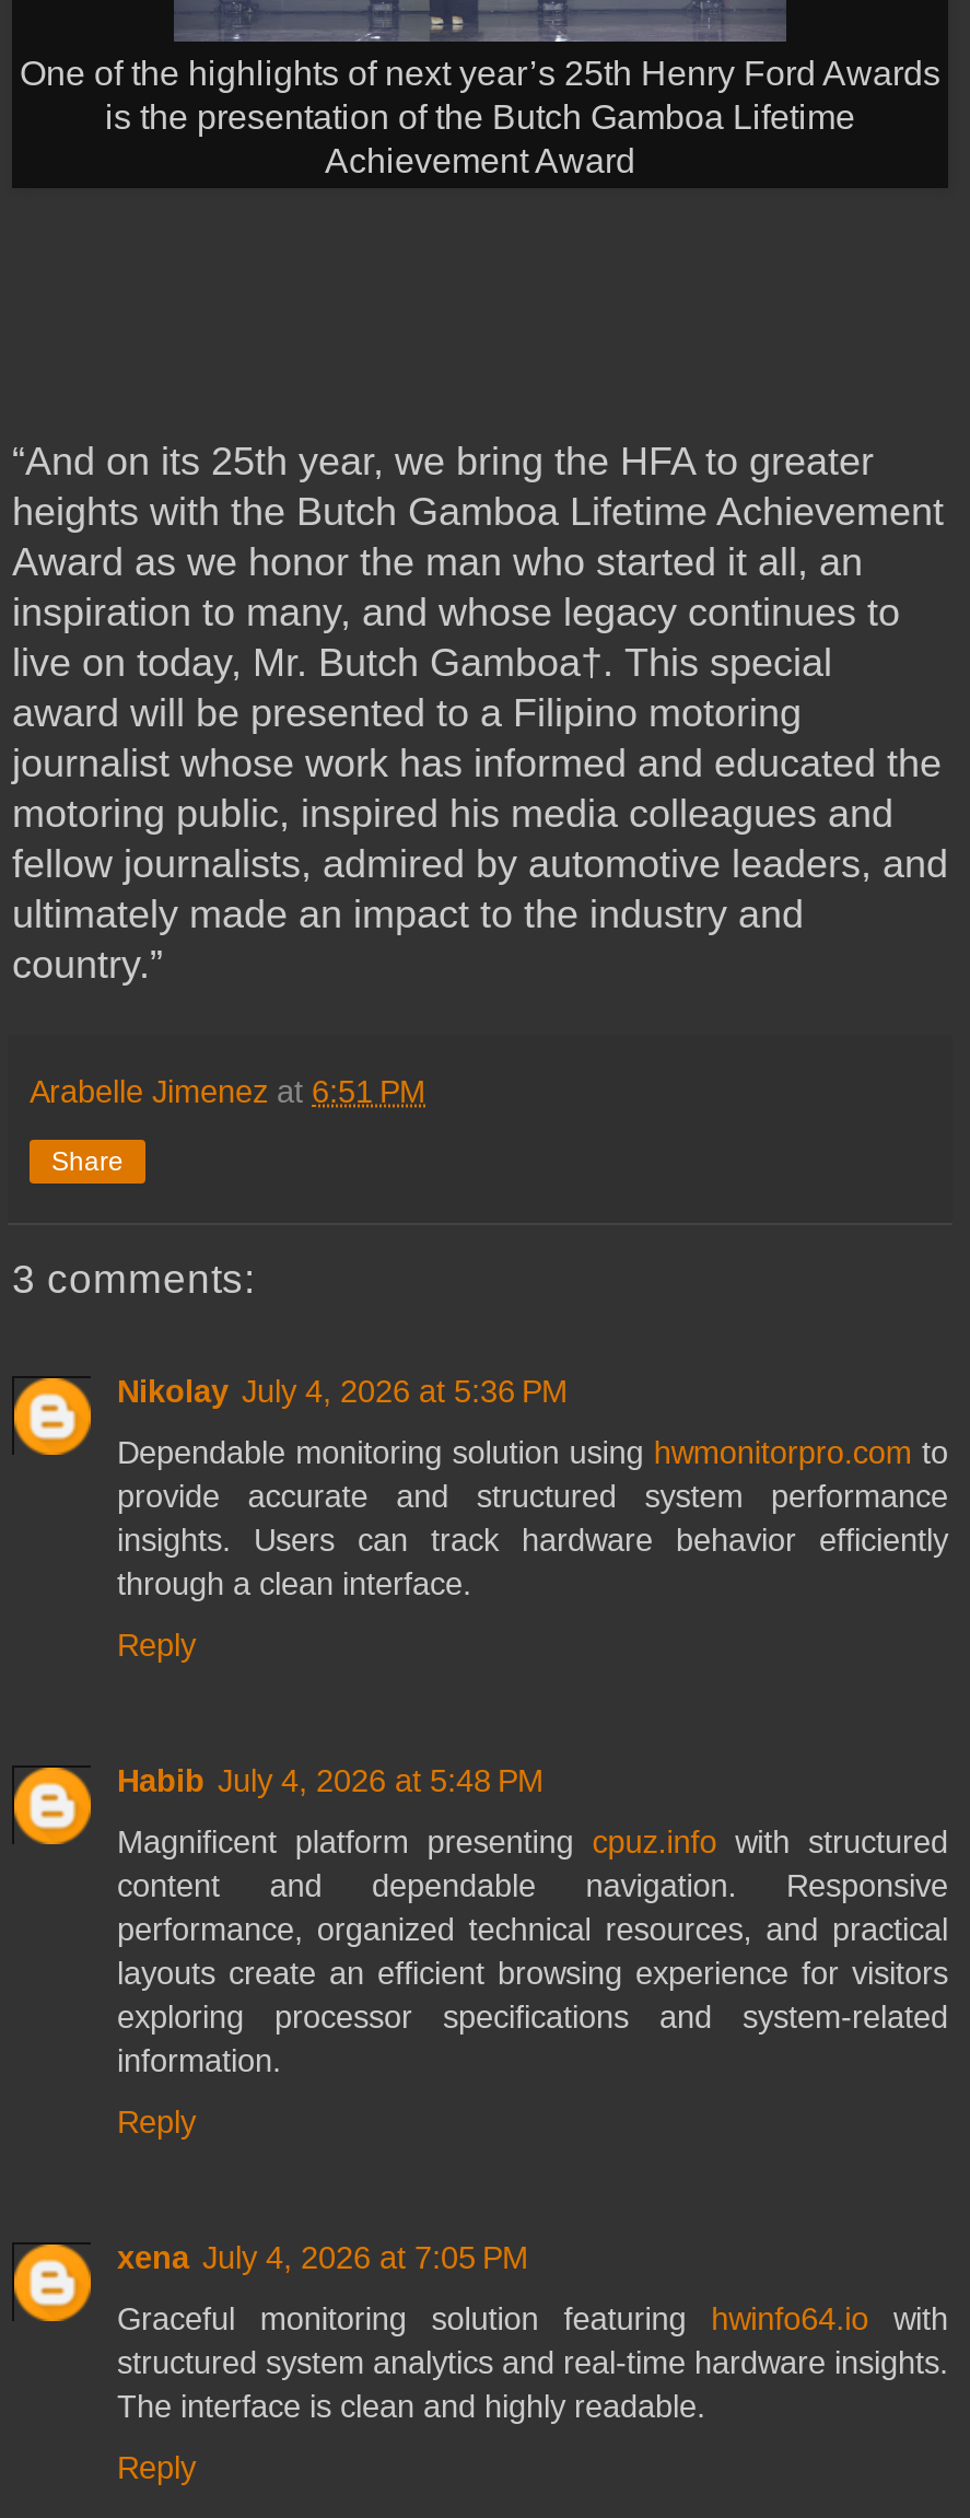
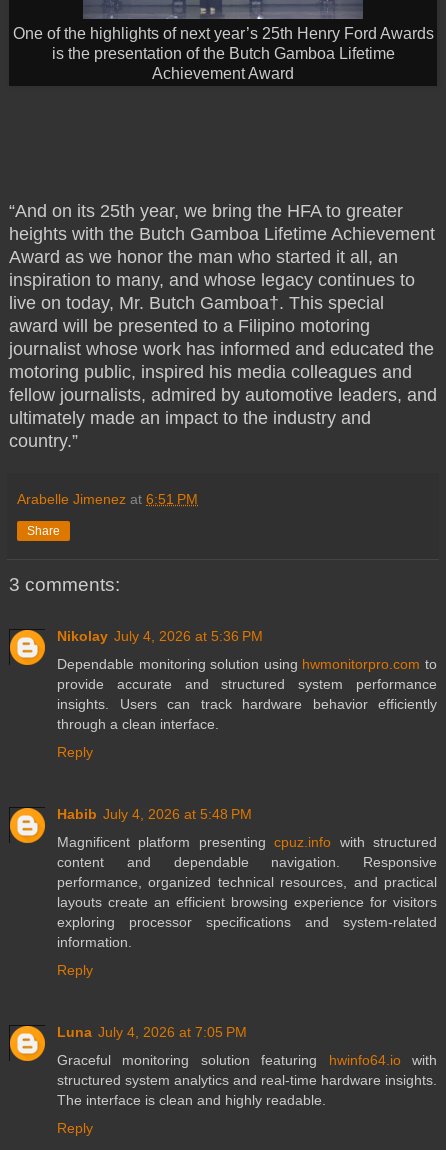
[117,2240,528,2275] xena July 4, 2026 at 7:05 PM -> [57,1024,247,1040] Luna July 4, 2026 at 7:05 PM

